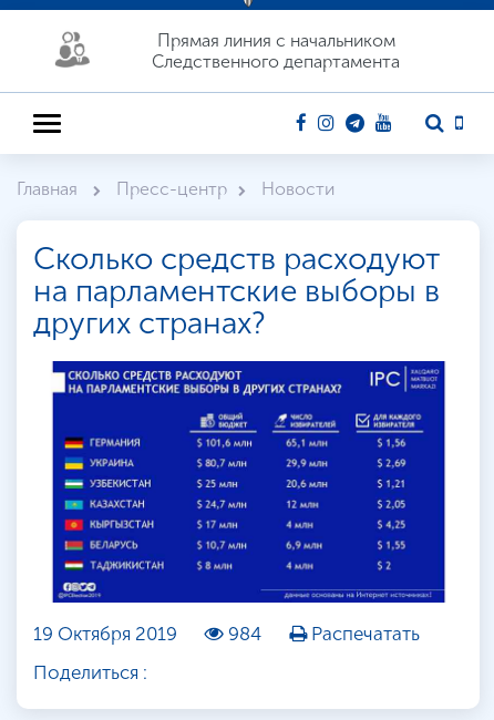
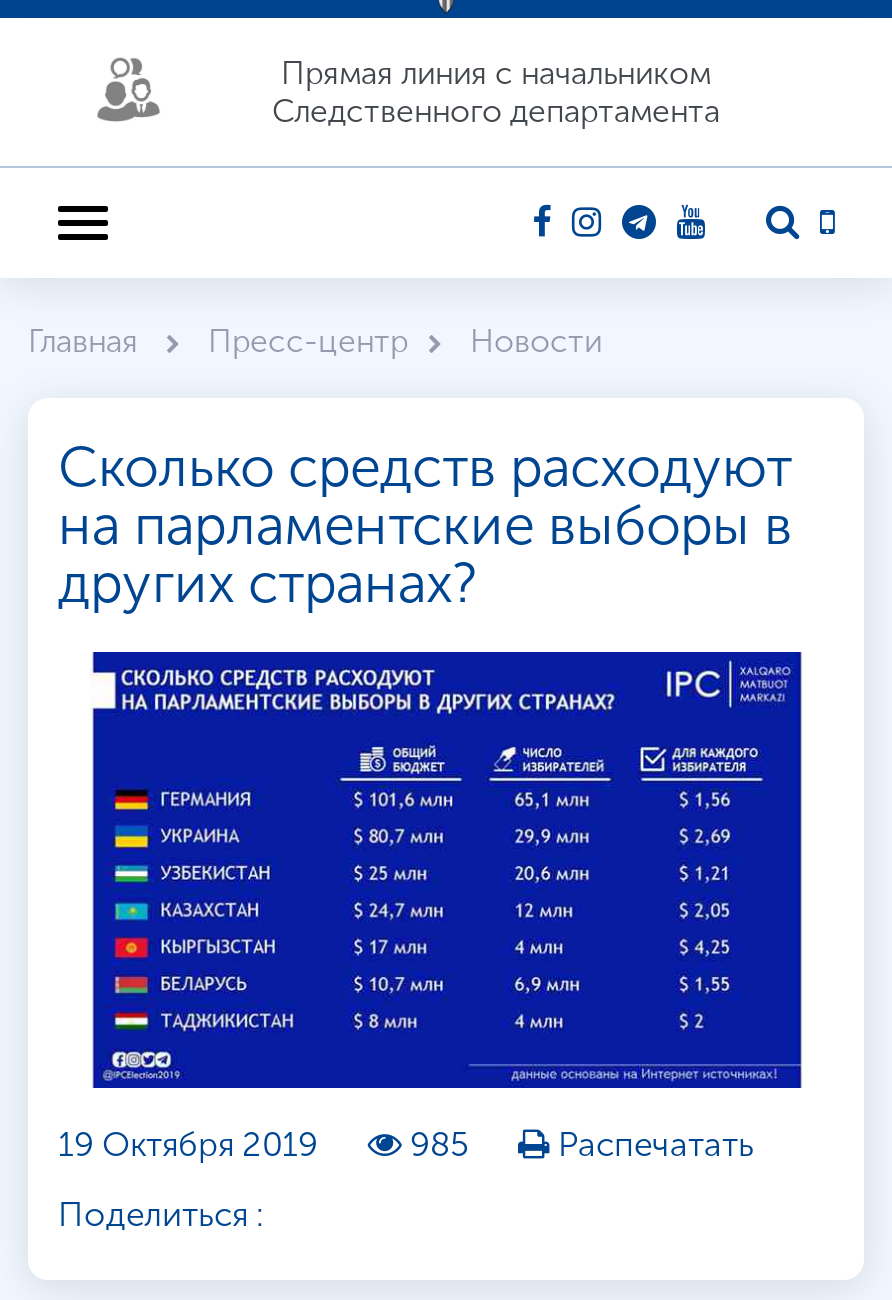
[224,622,261,644] 984 -> [402,1124,468,1164] 985

